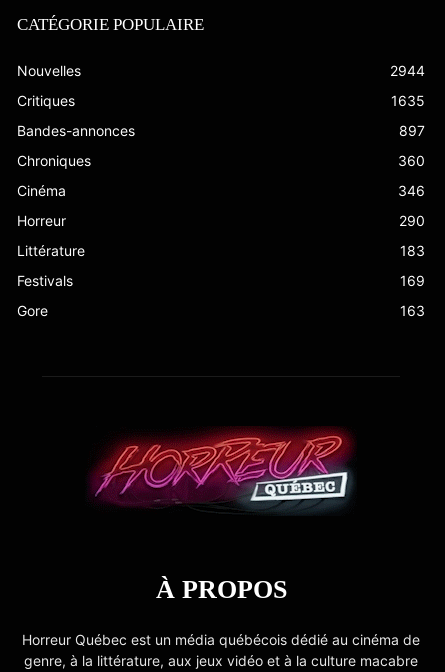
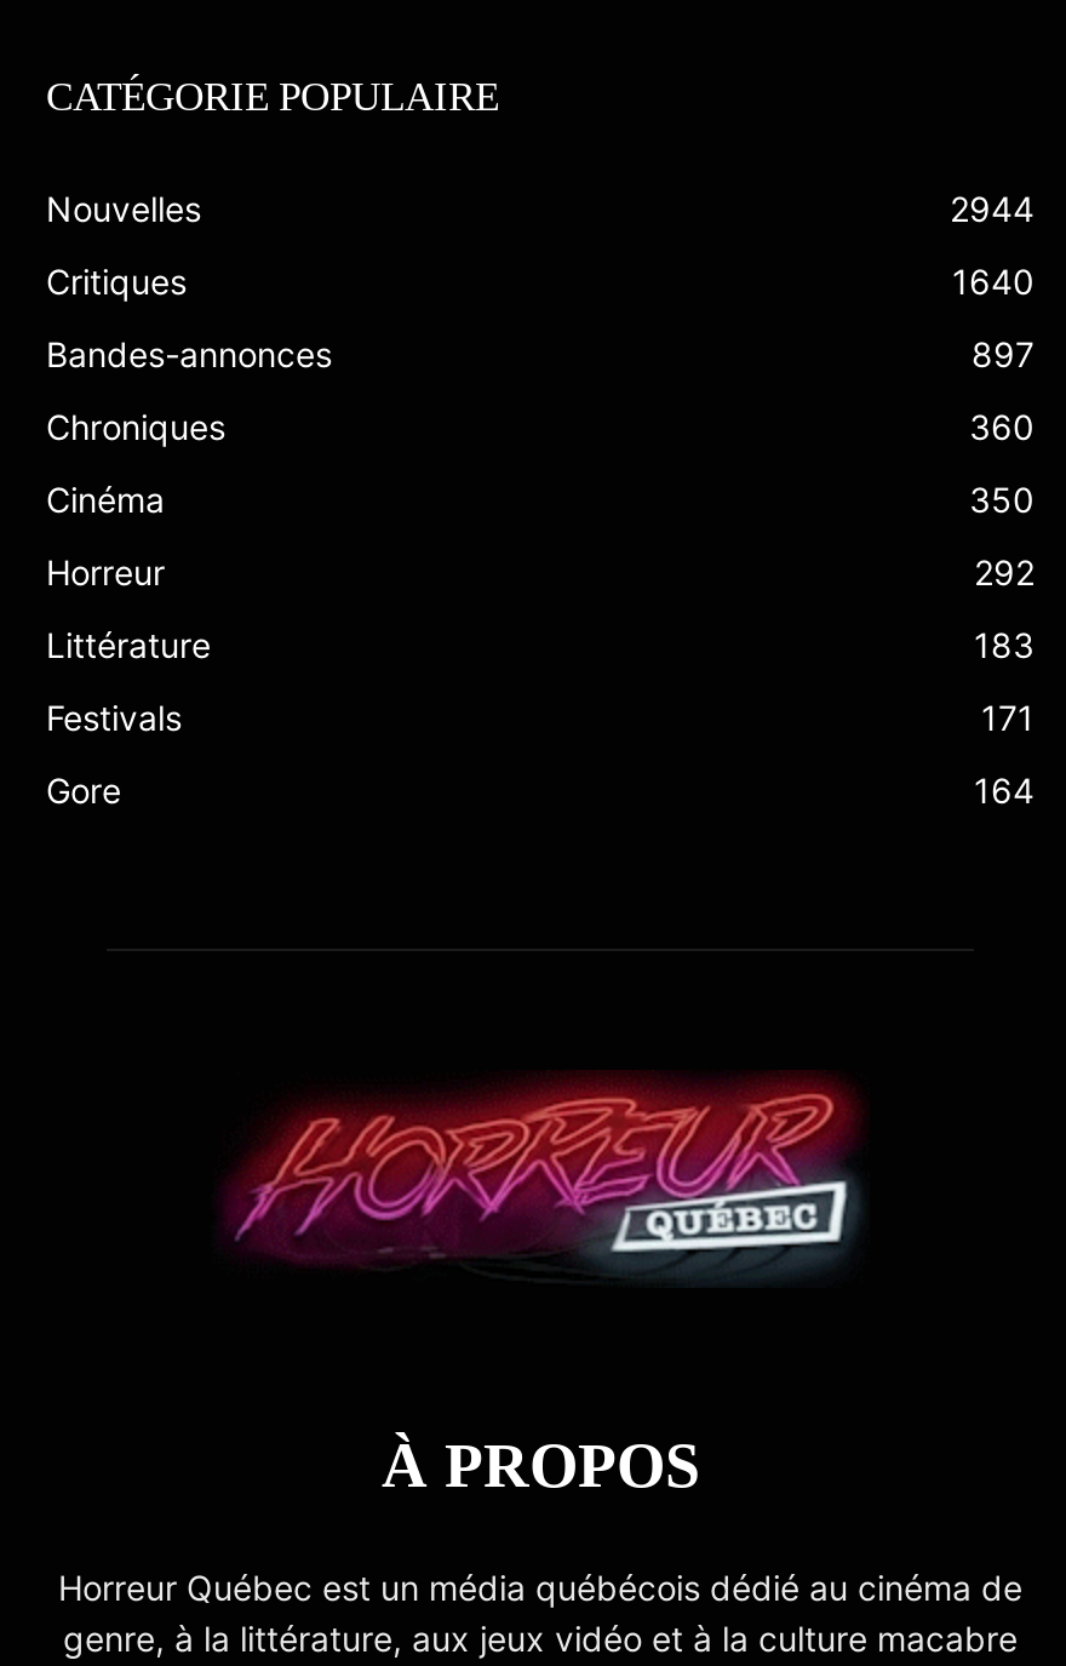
[391,92,425,109] 1635 -> [952,261,1035,302] 1640
[398,182,425,199] 346 -> [969,479,1035,520] 350
[399,212,425,229] 290 -> [974,551,1035,592] 292
[400,272,425,289] 169 -> [981,697,1035,738] 171
[400,302,425,319] 163 -> [974,769,1035,811] 164

